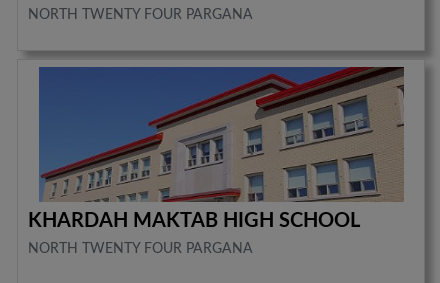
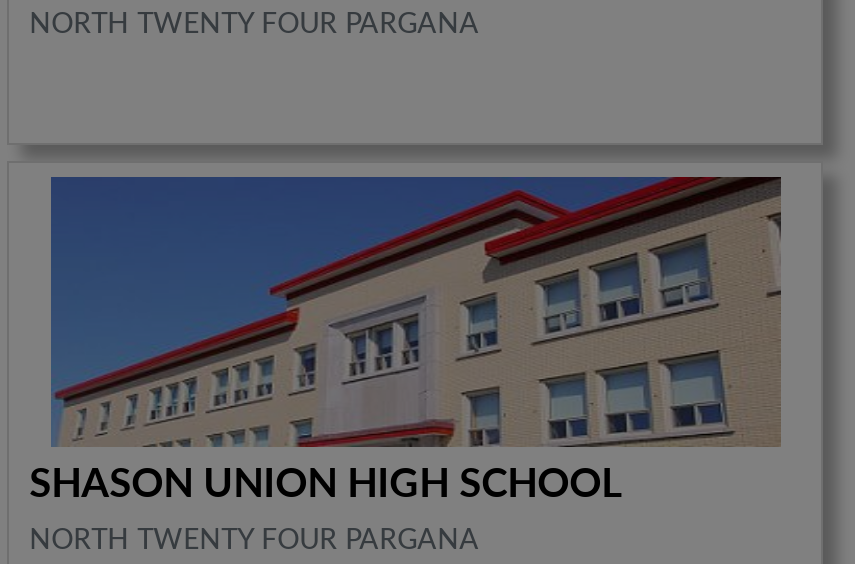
[28,211,360,231] KHARDAH MAKTAB HIGH SCHOOL -> [29,465,621,505] SHASON UNION HIGH SCHOOL

